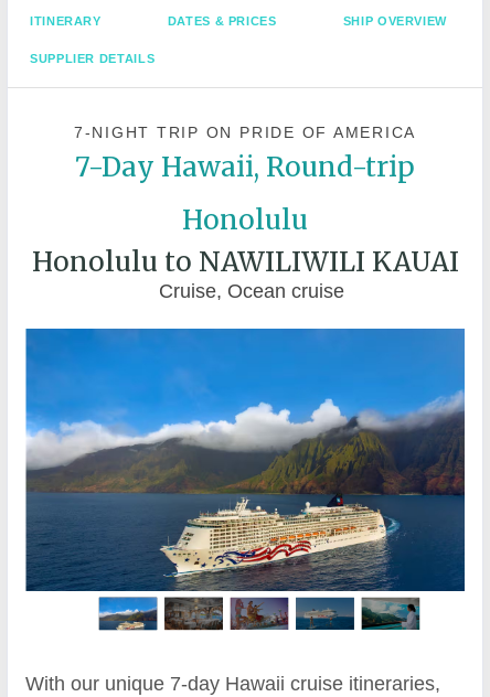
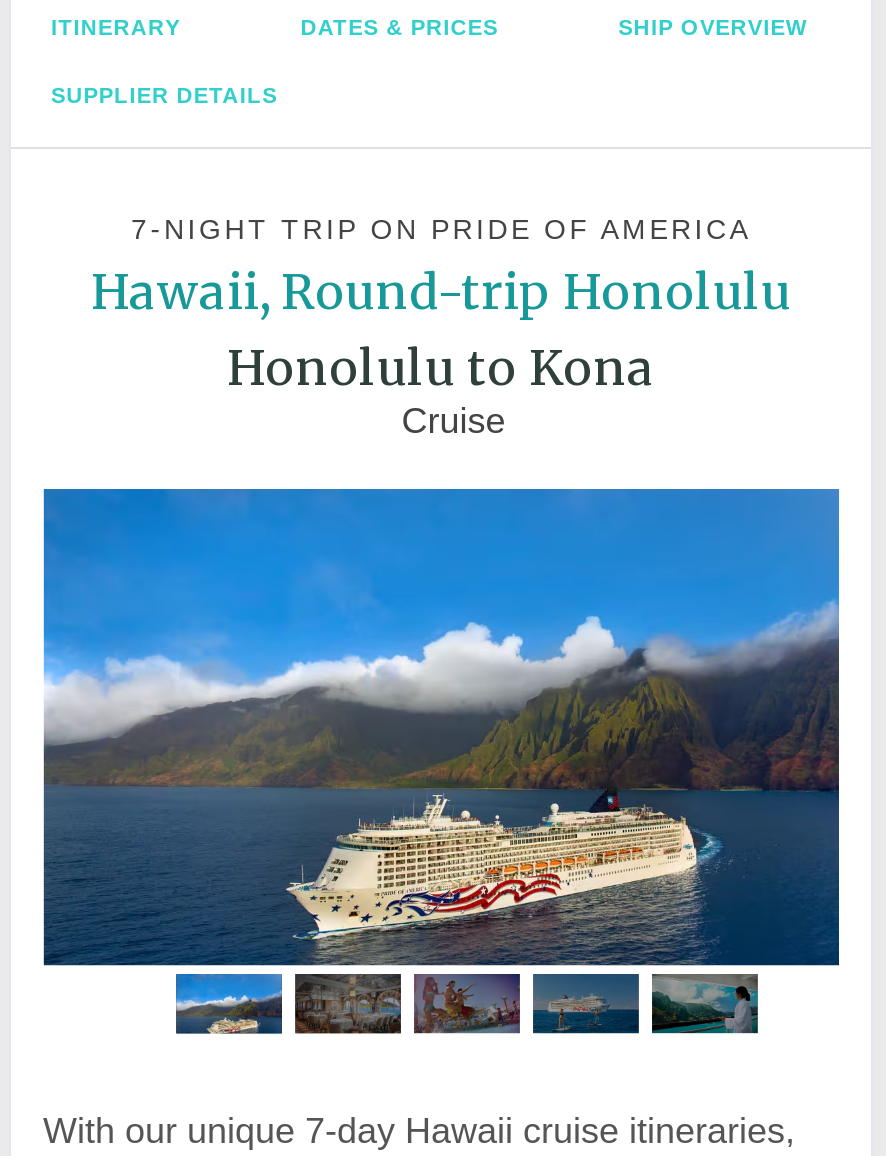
[31,150,459,302] 7-Day Hawaii, Round-trip | Honolulu | Honolulu to NAWILIWILI KAUAI | Cruise, Ocean cruise -> [91,260,791,440] Hawaii, Round-trip Honolulu | Honolulu to Kona | Cruise

